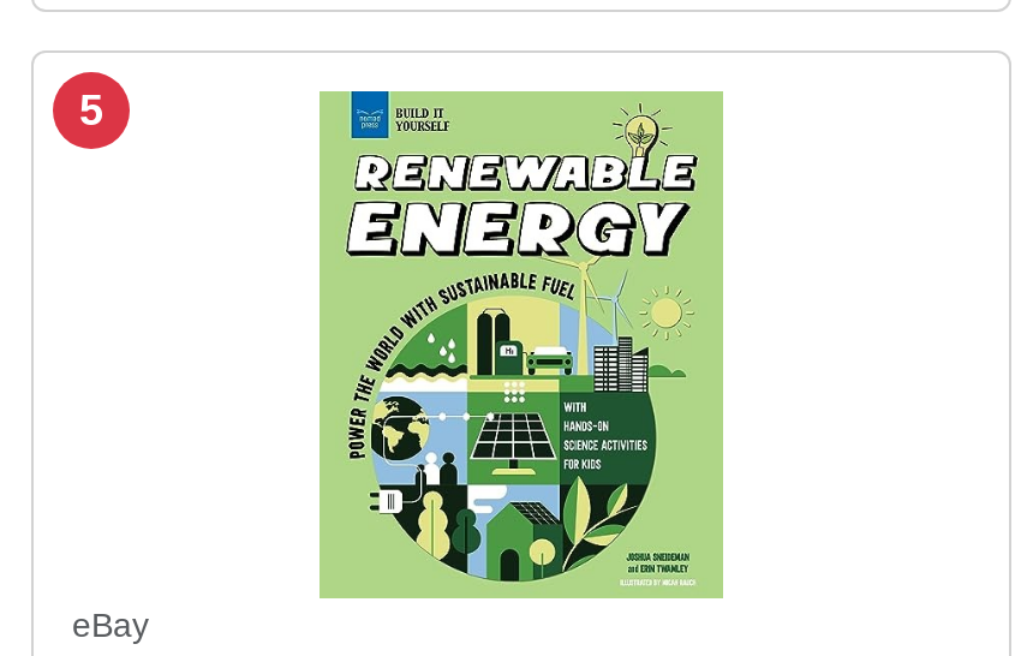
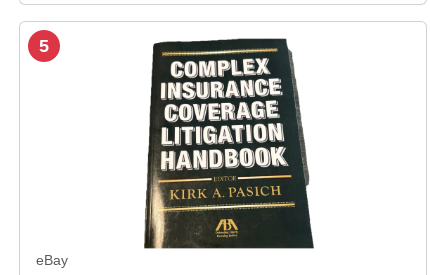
[317,89,740,601] [image] -> [139,38,315,250] [image]

